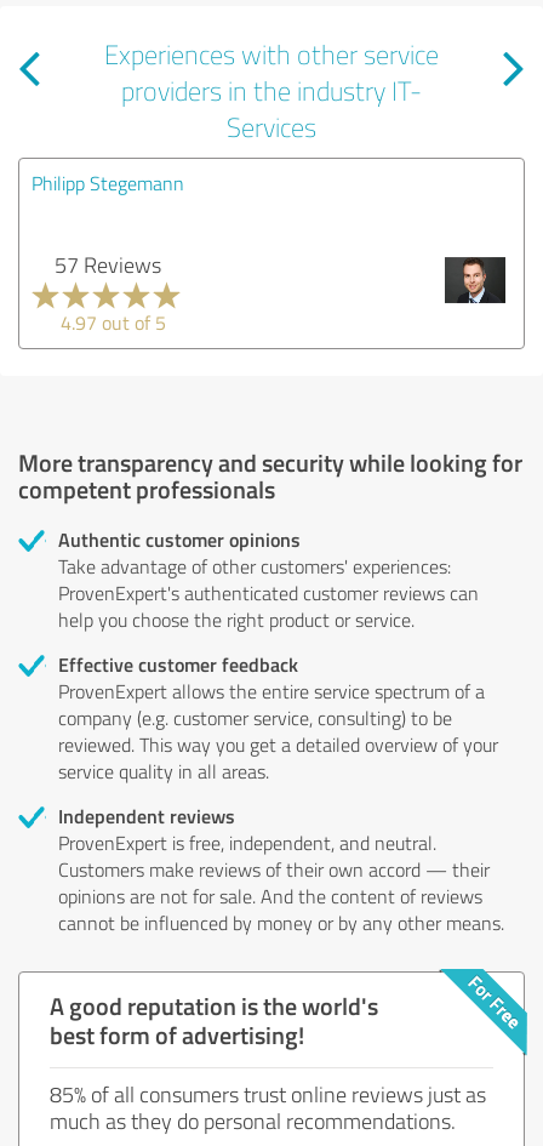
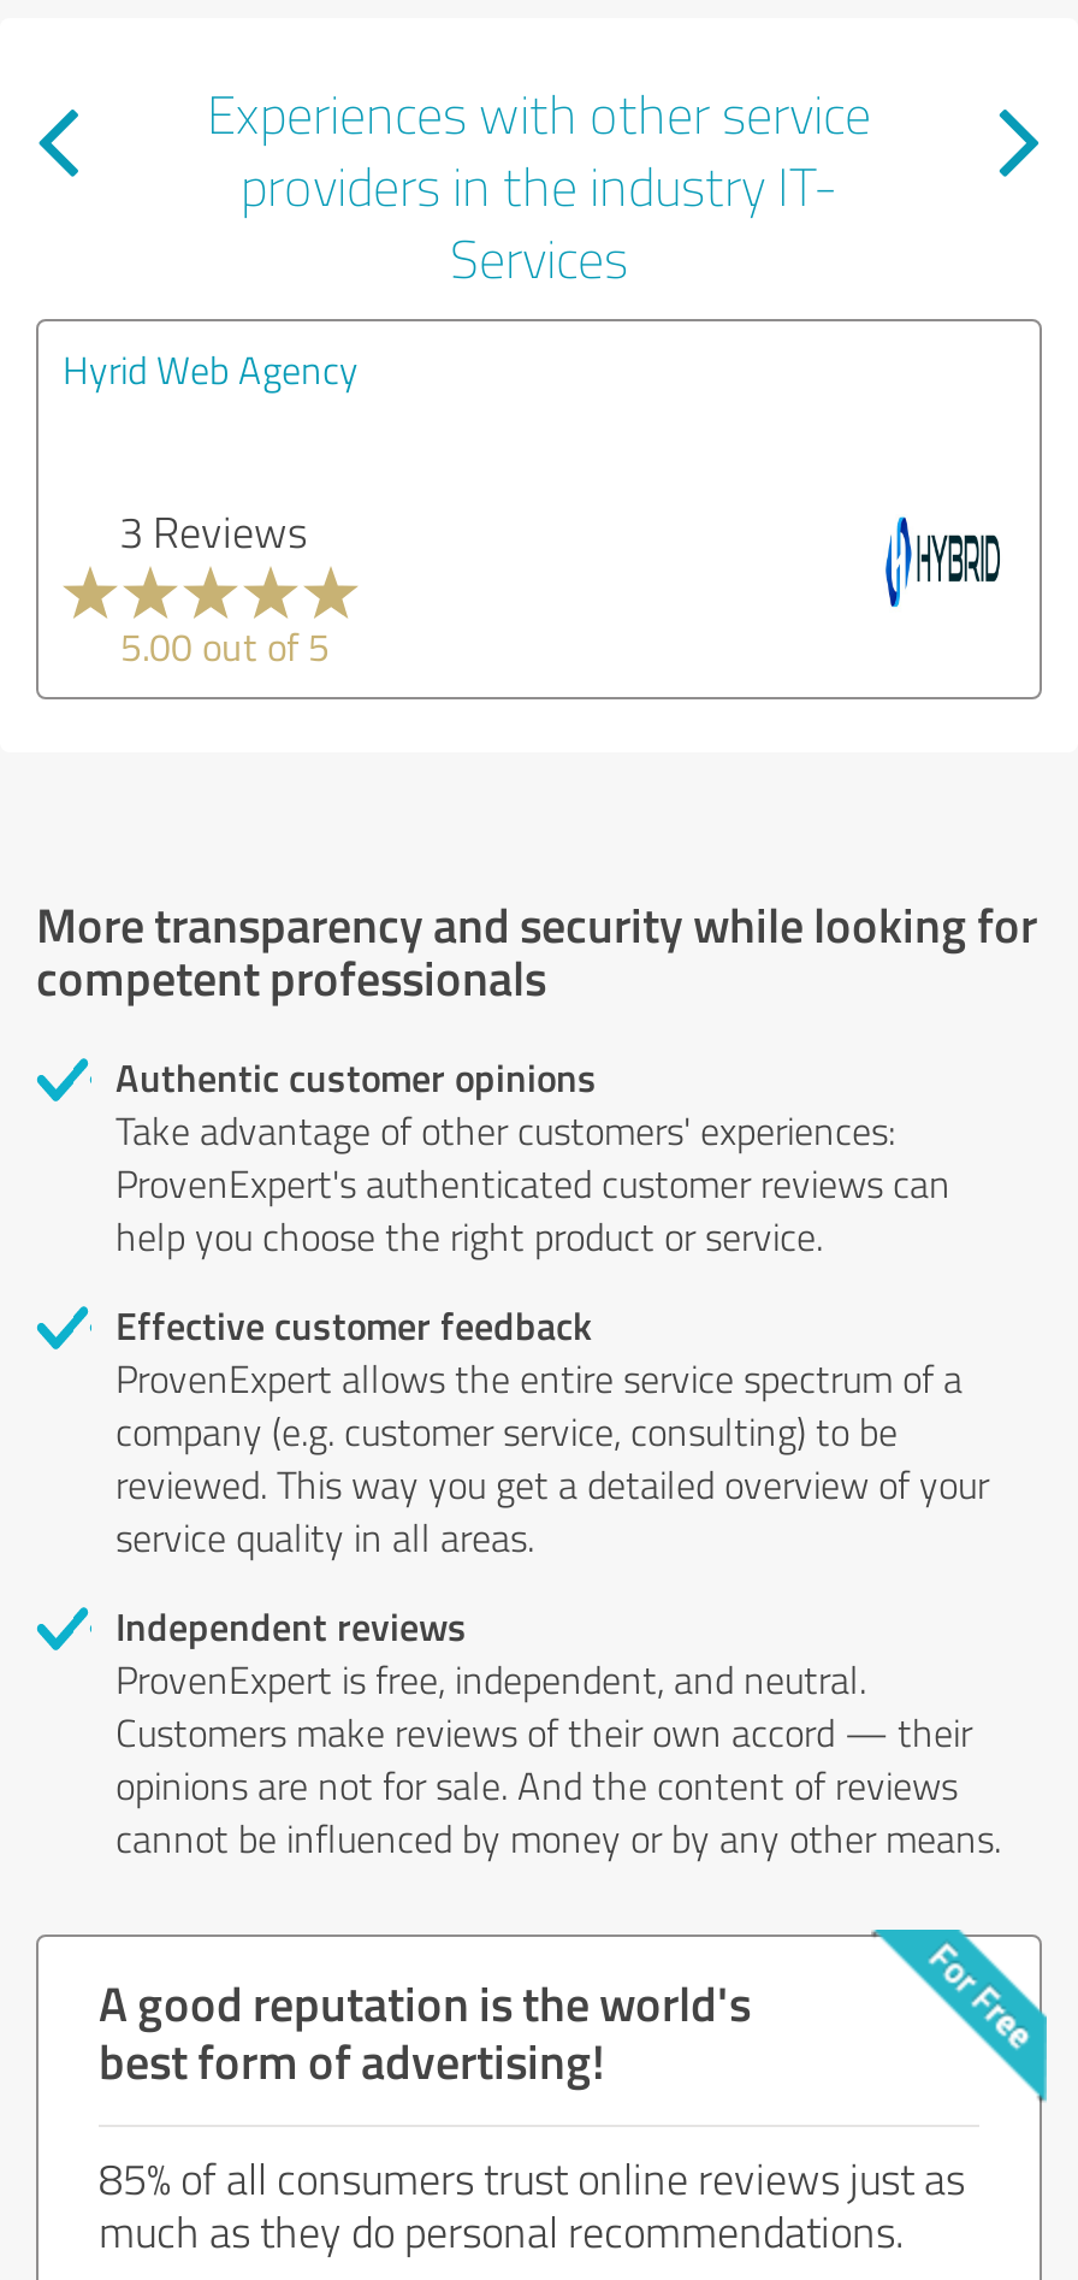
[32,169,184,196] Philipp Stegemann -> [63,342,359,395] Hyrid Web Agency
[54,249,161,278] 57 Reviews -> [119,501,307,559] 3 Reviews
[444,256,507,304] [image] -> [883,514,1003,610] [image]
[61,309,166,335] 4.97 out of 5 -> [120,619,330,672] 5.00 out of 5

